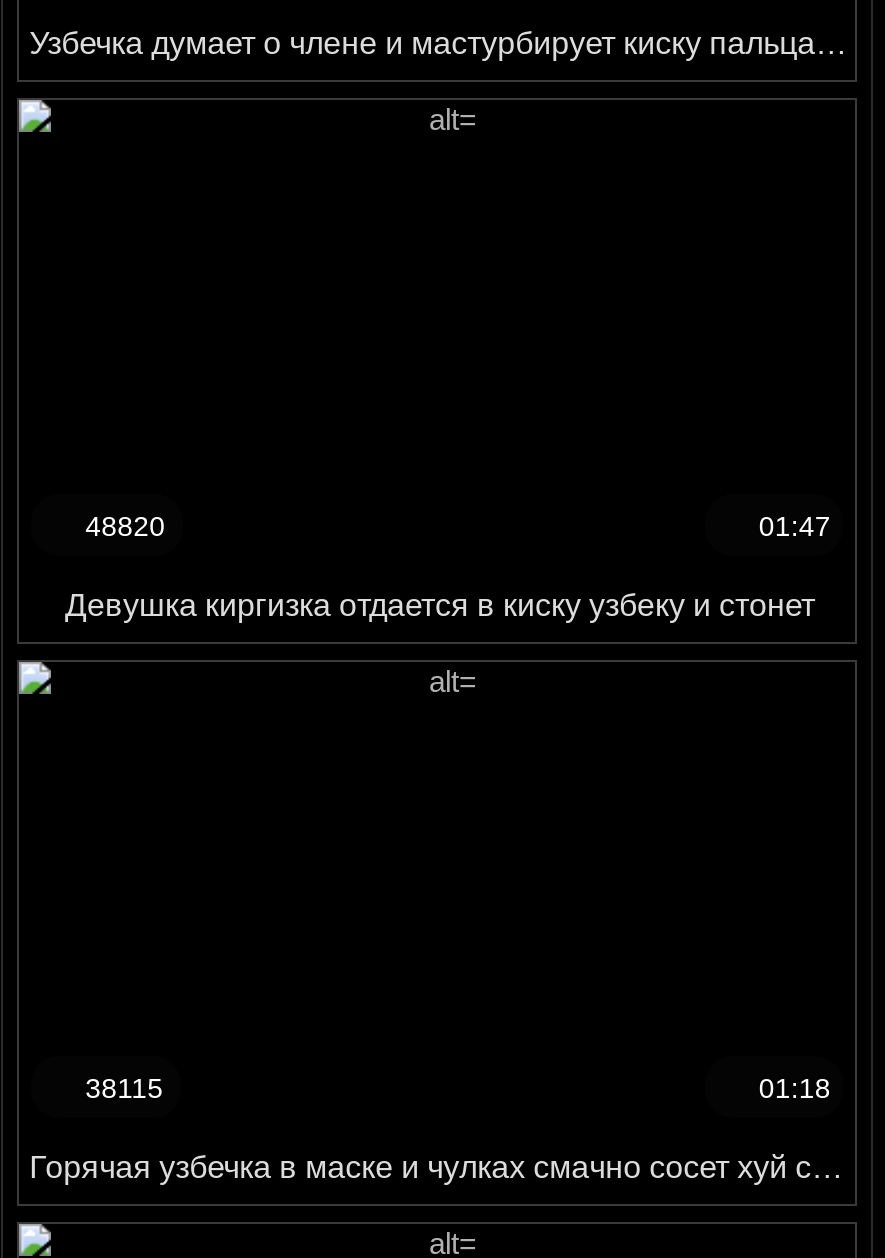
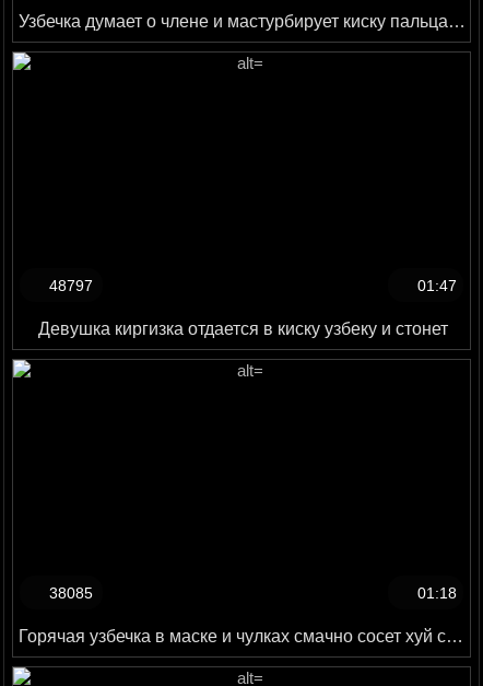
[85,509,165,541] 48820 -> [49,276,93,294] 48797
[85,1071,163,1103] 38115 -> [49,584,93,601] 38085

